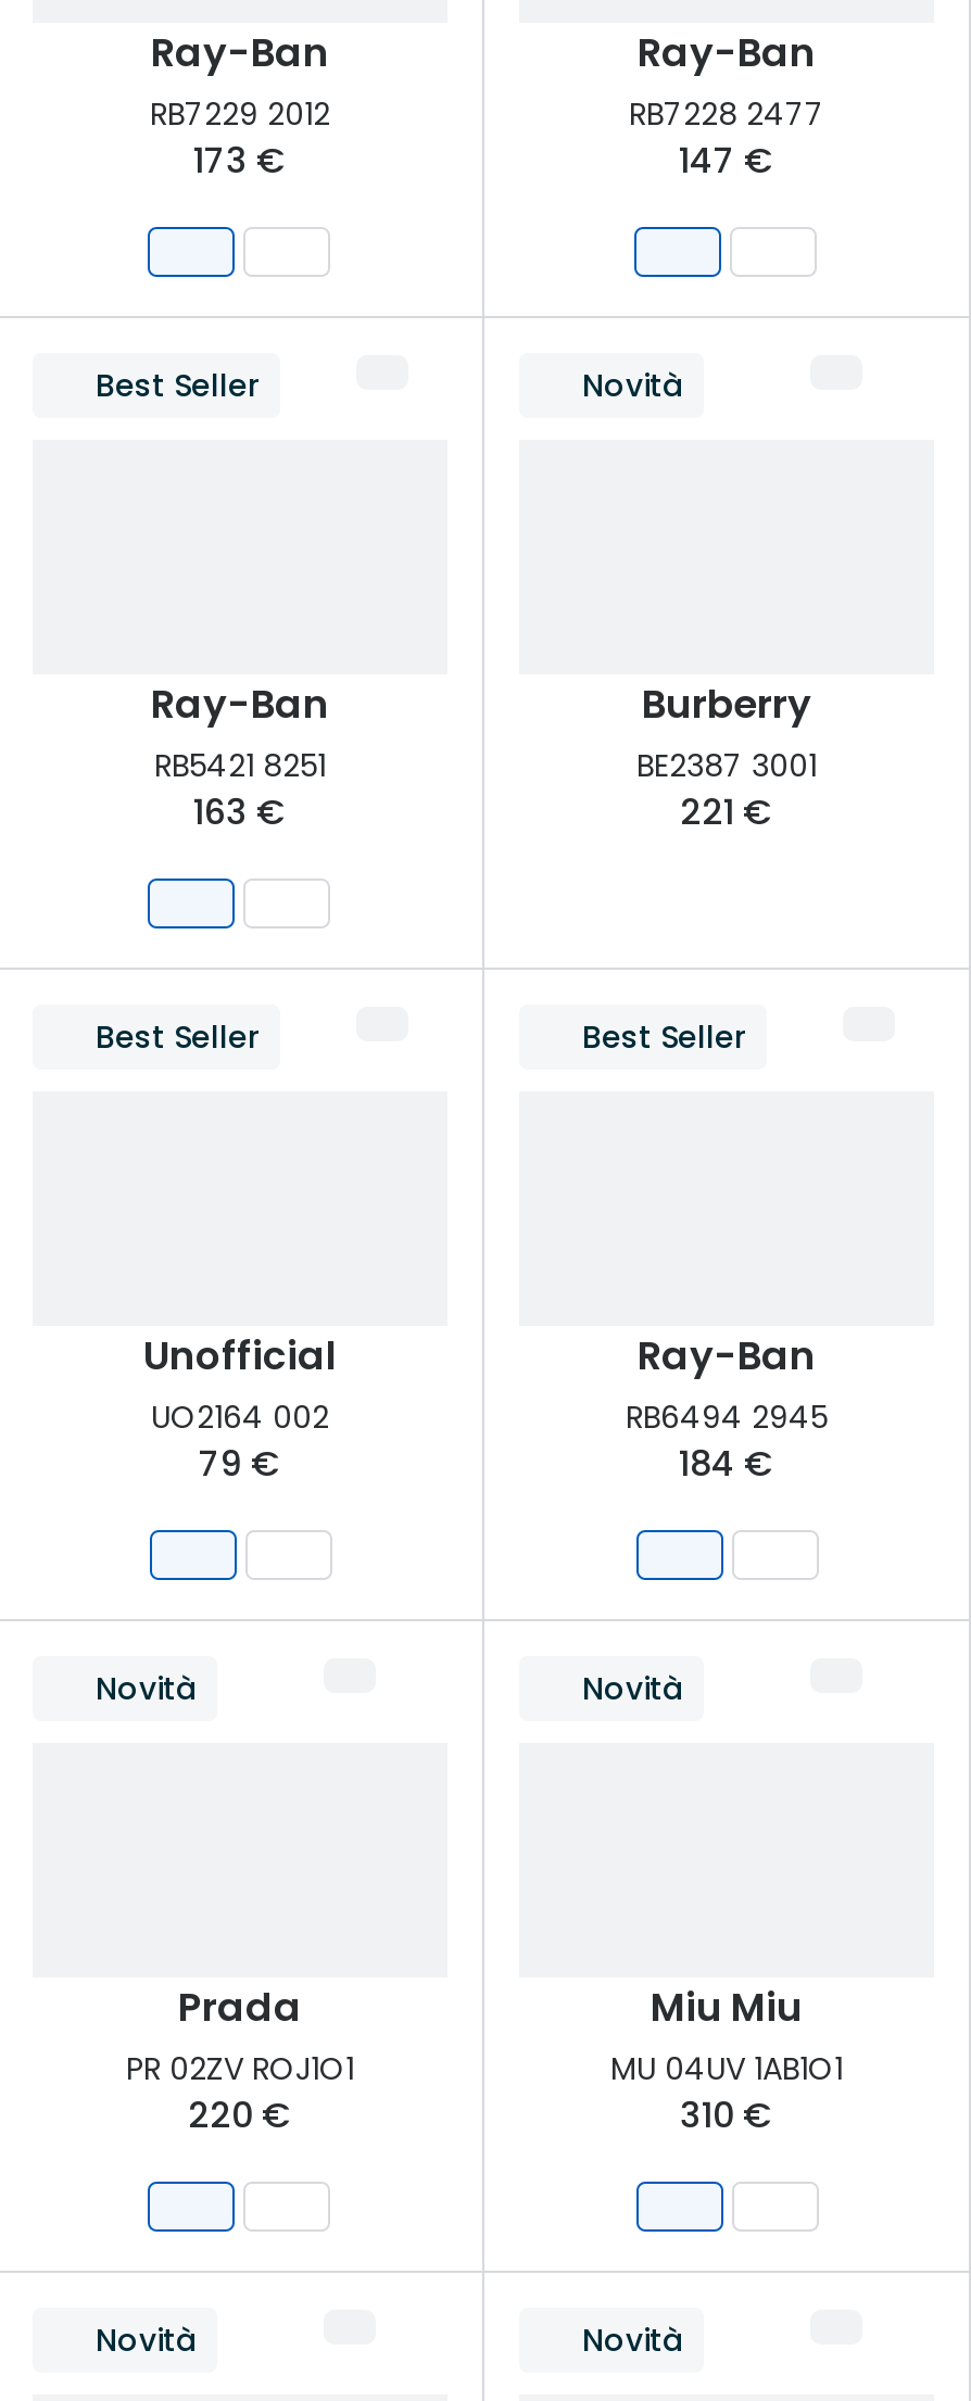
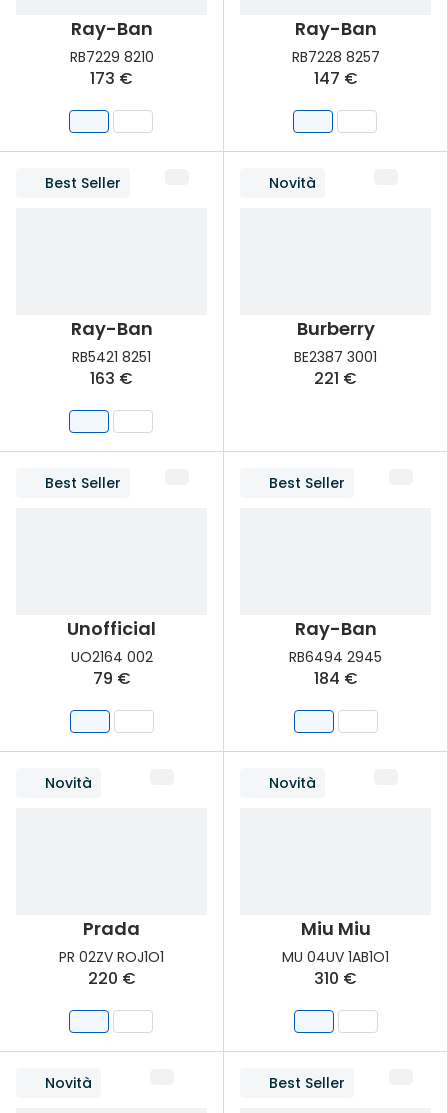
[150,92,330,136] RB7229 2012 -> [69,47,153,67] RB7229 8210
[629,92,824,136] RB7228 2477 -> [291,47,379,67] RB7228 8257
[582,2320,684,2363] Novità -> [269,1073,345,1093] Best Seller

